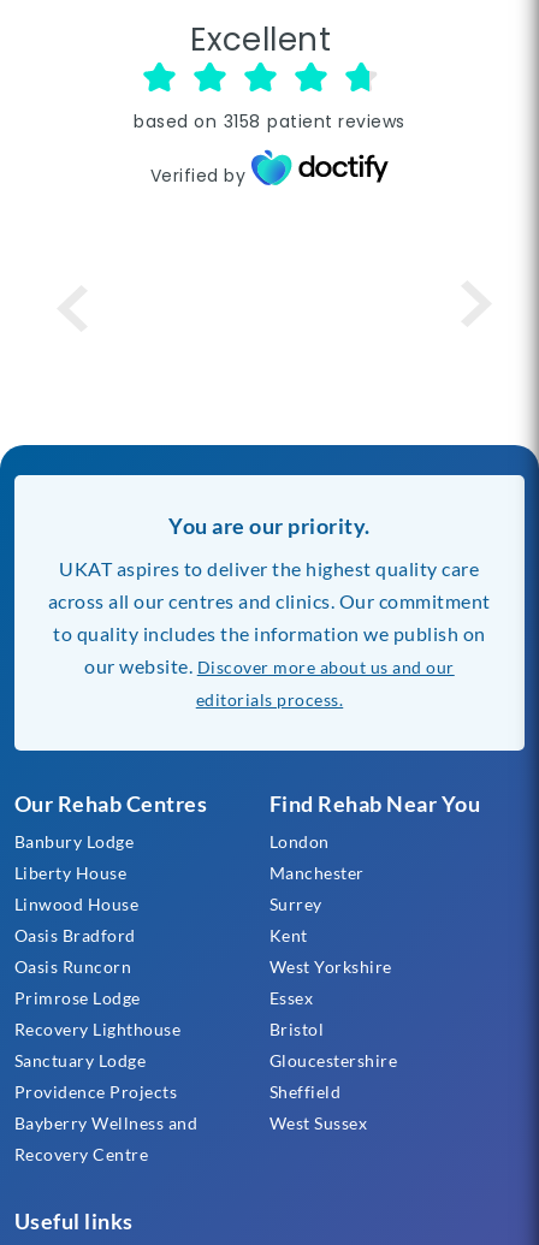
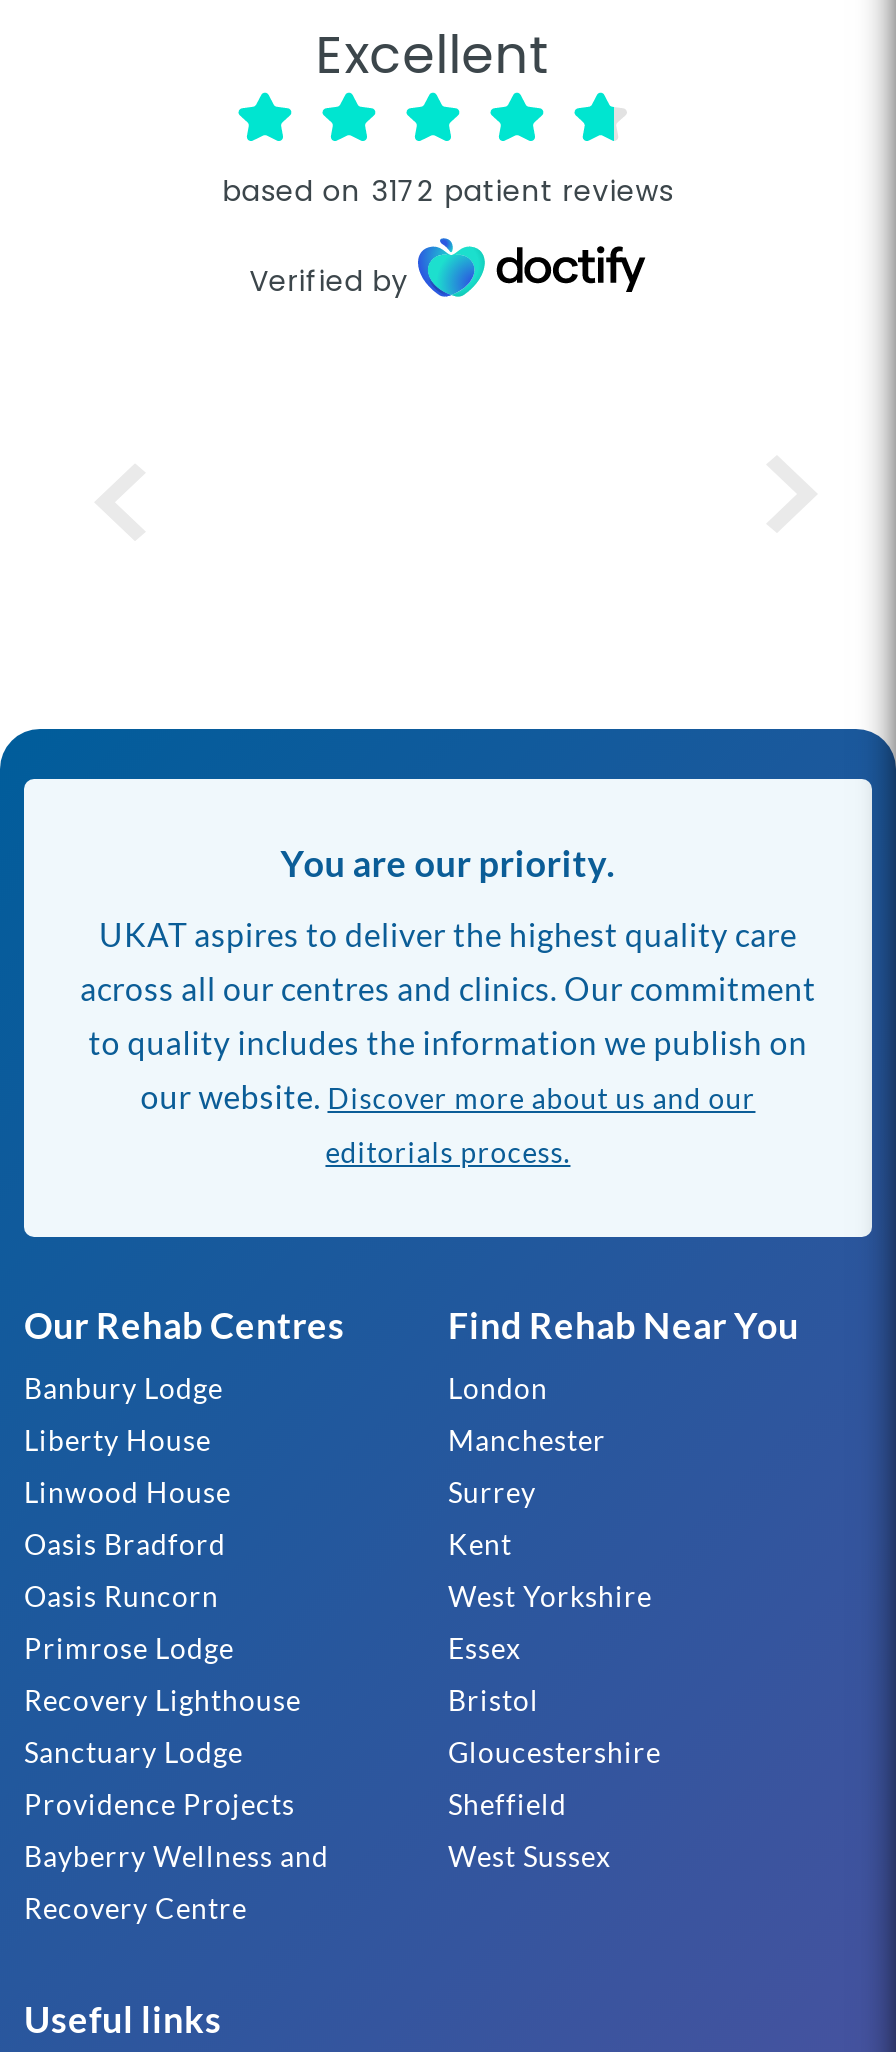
[134,109,405,133] based on 3158 patient reviews -> [222,170,673,210] based on 3172 patient reviews

